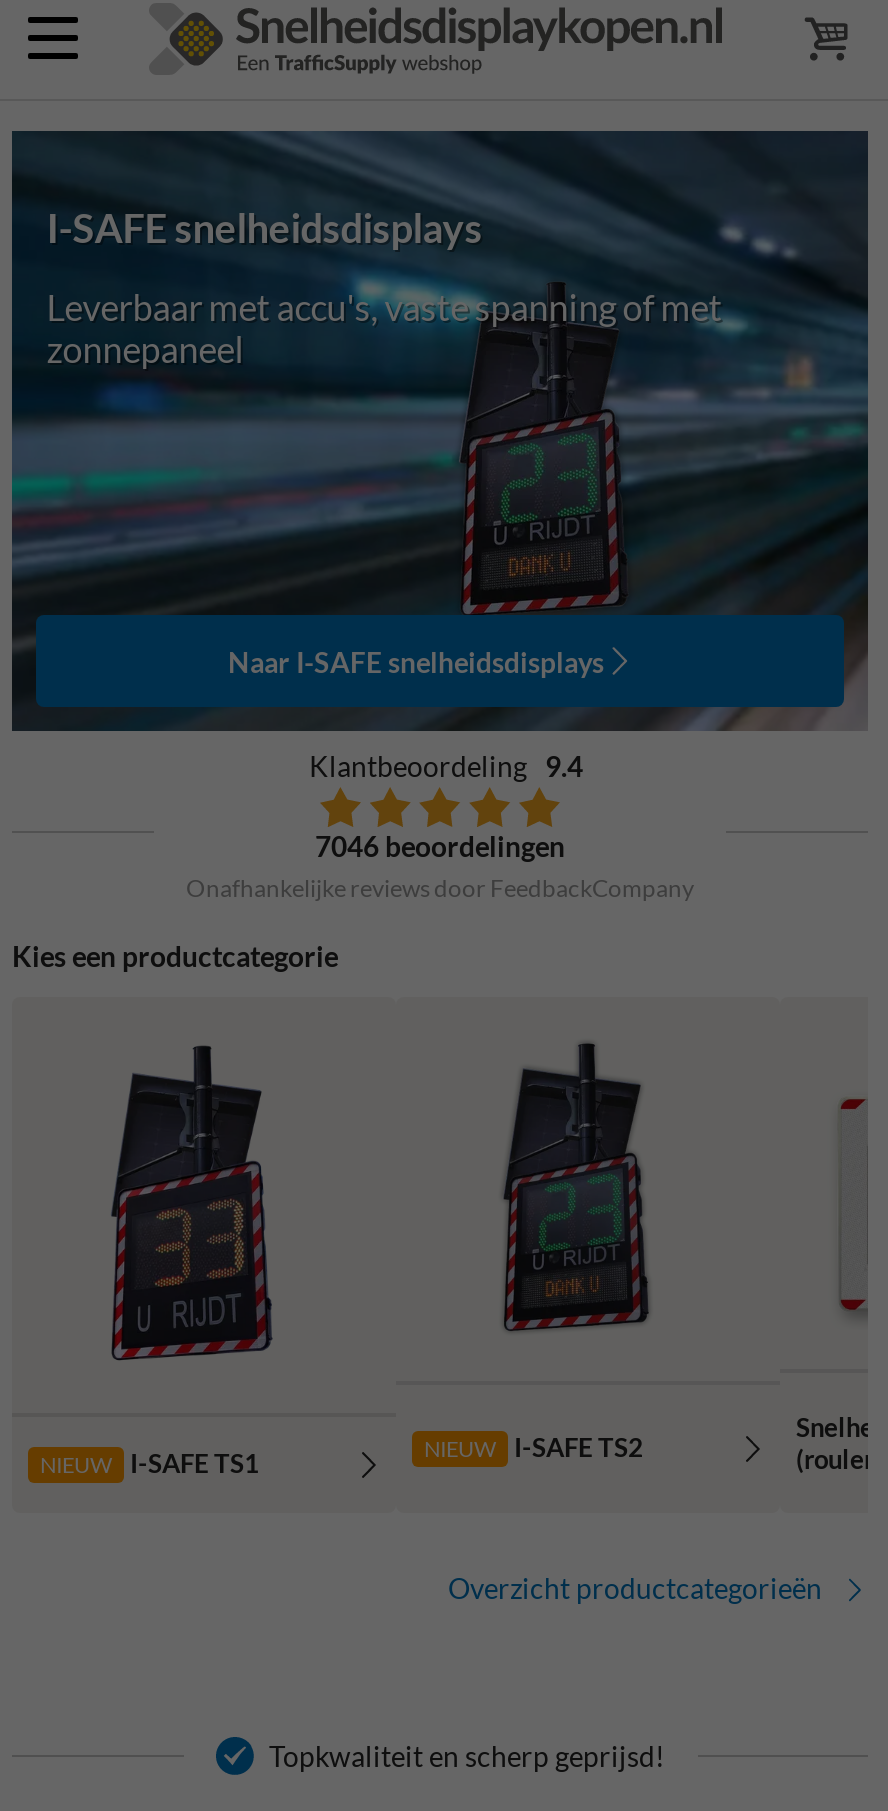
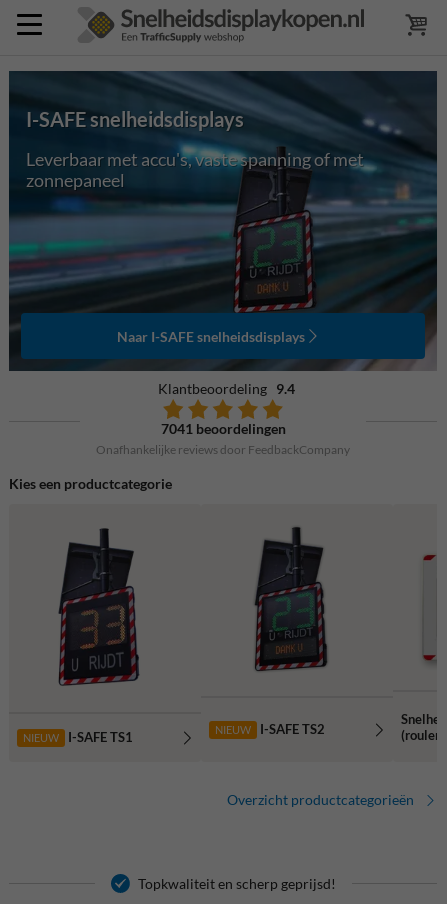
[315,829,565,863] 7046 beoordelingen -> [160,420,285,437] 7041 beoordelingen

